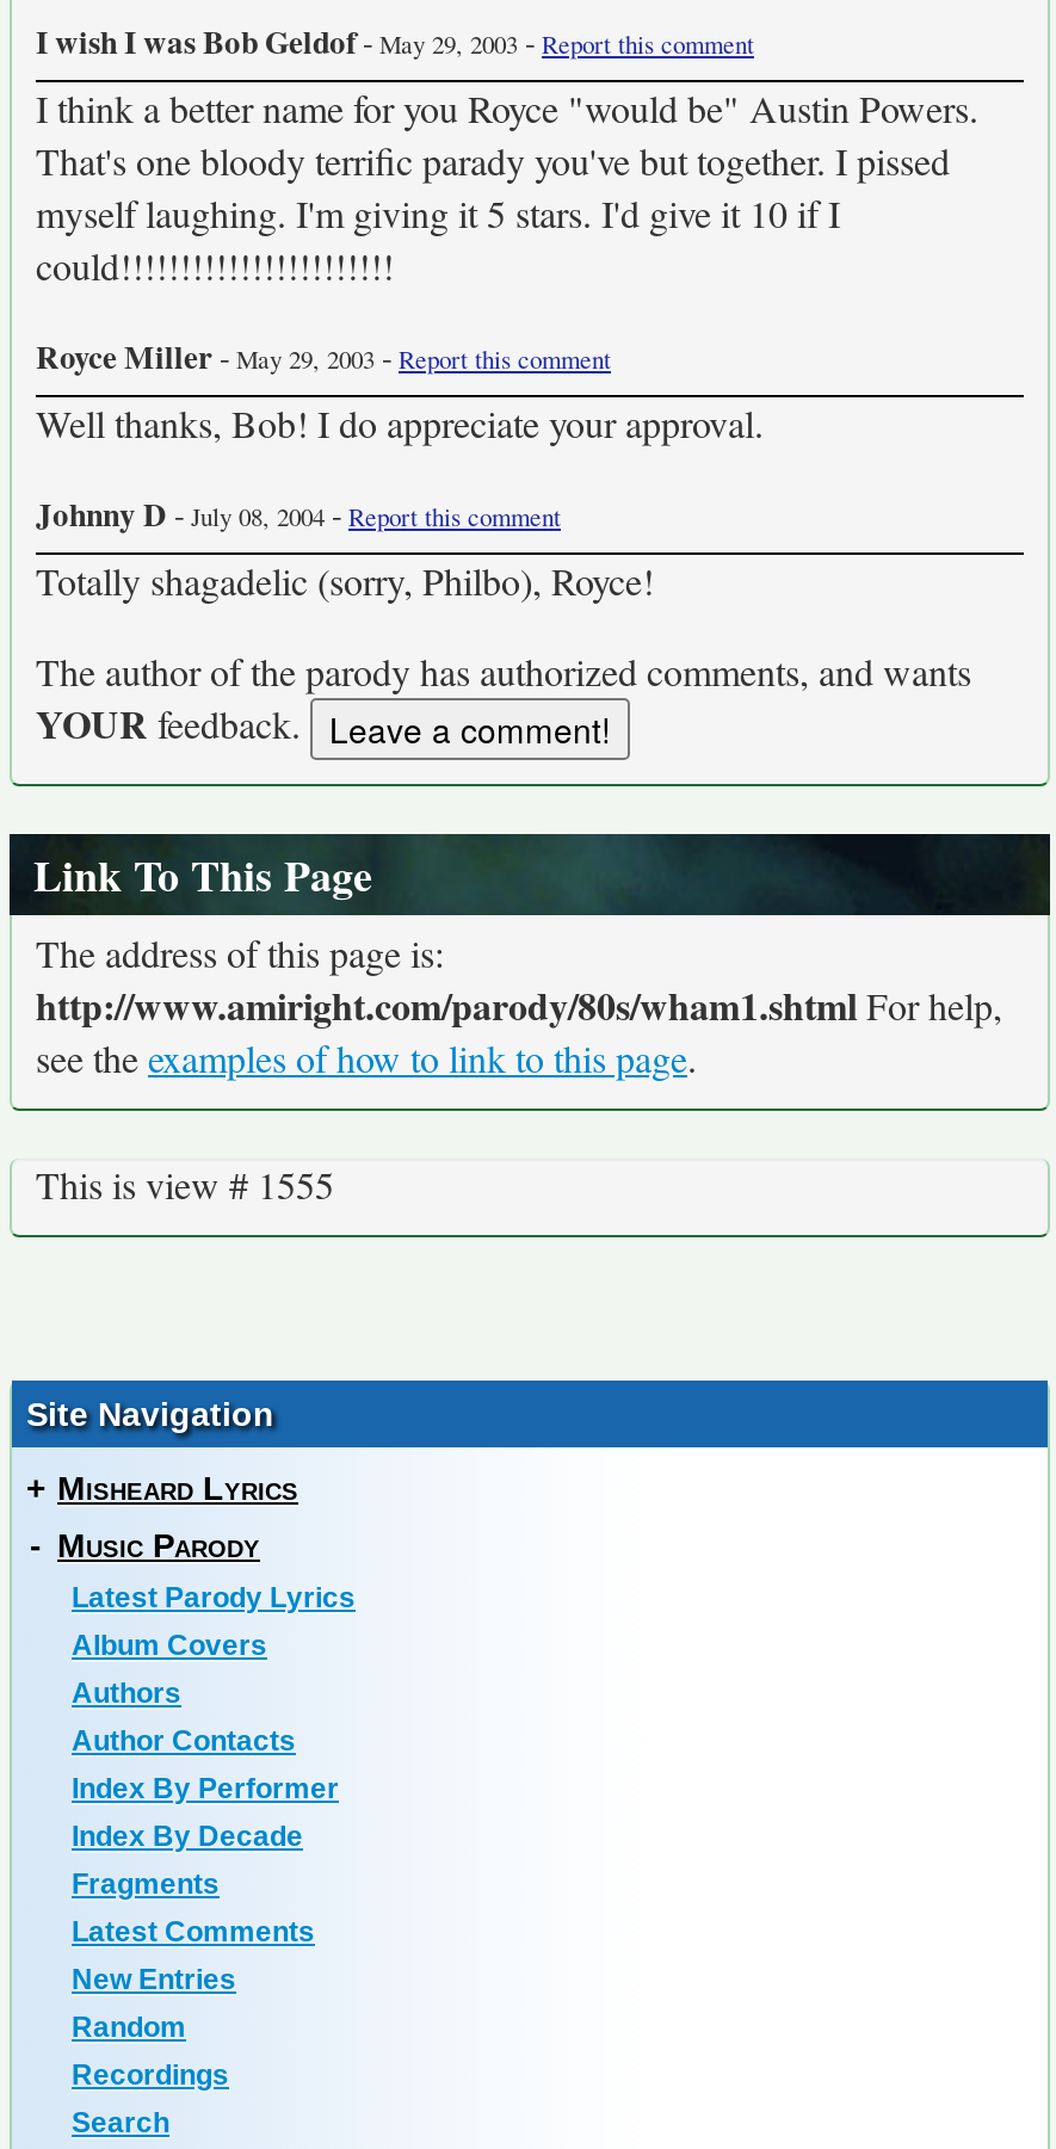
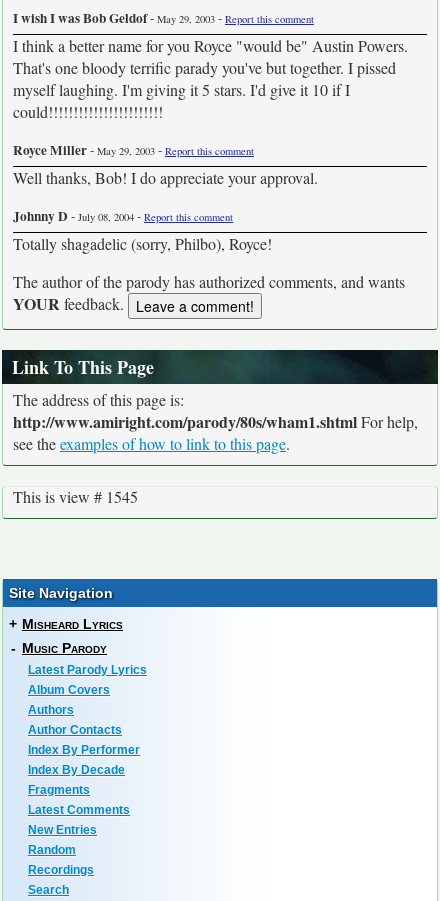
[36,1160,334,1210] This is view # 1555 -> [13,486,138,507] This is view # 1545

